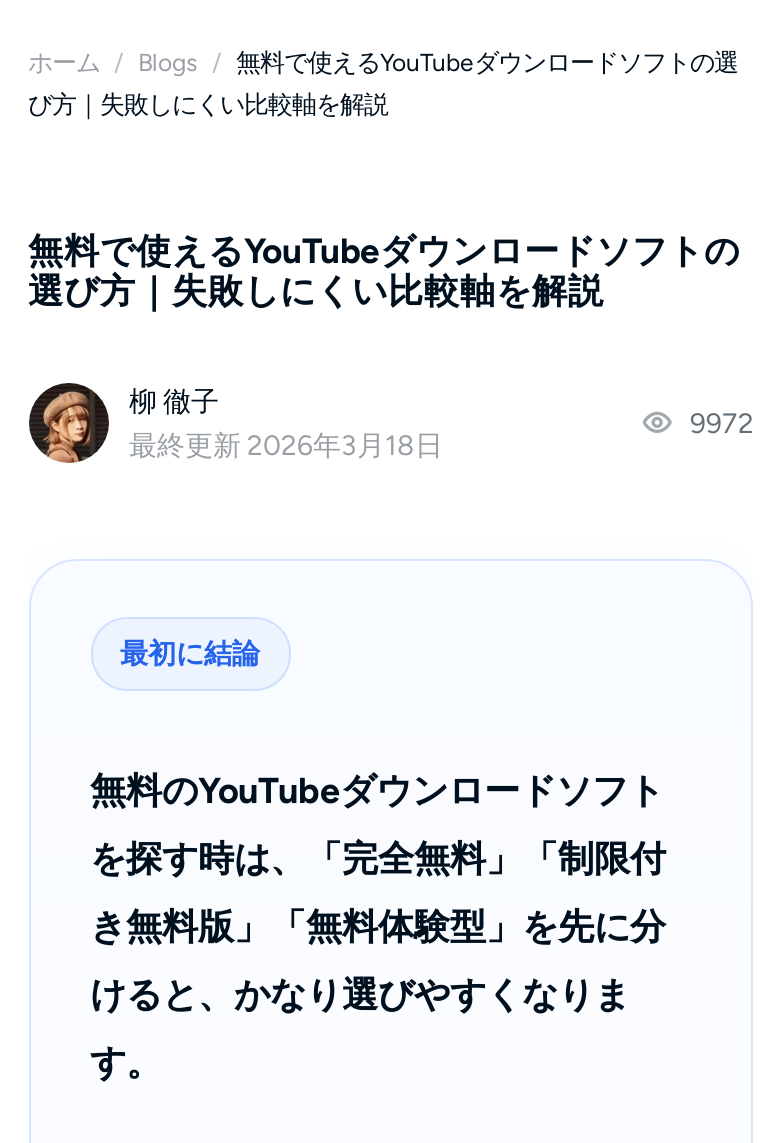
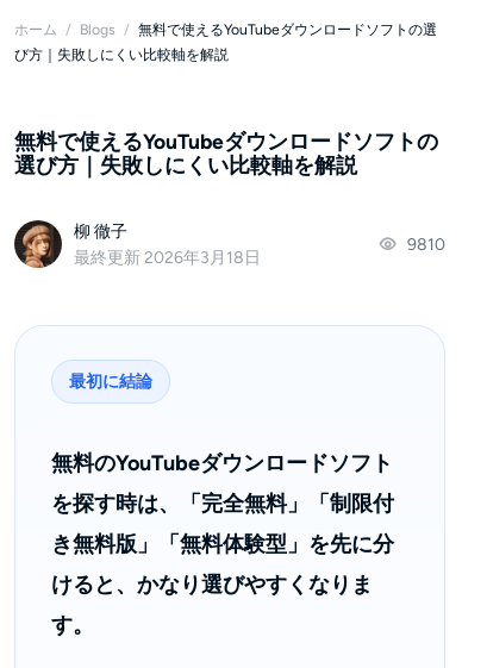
[690,407,754,441] 9972 -> [408,234,446,255] 9810

